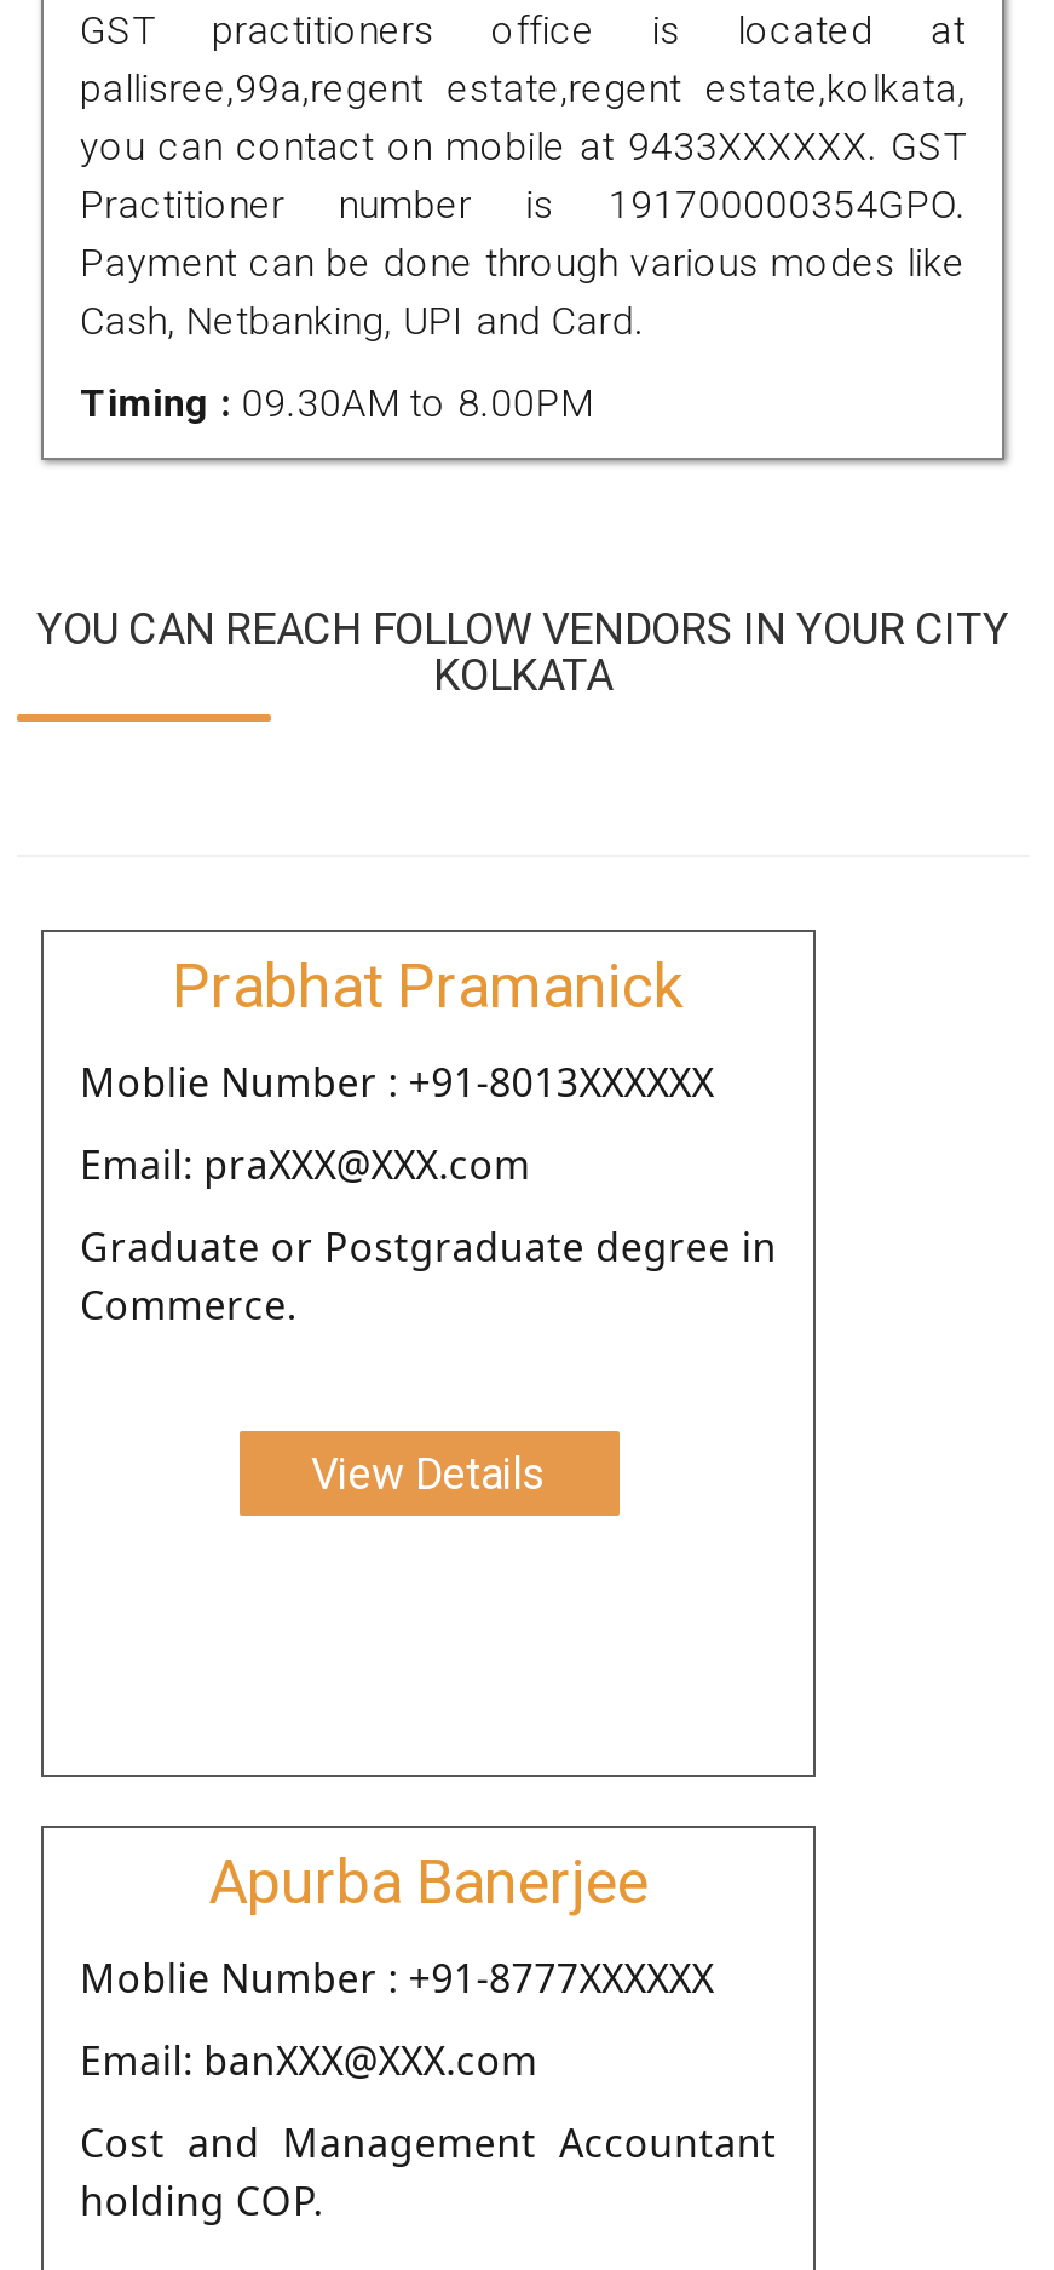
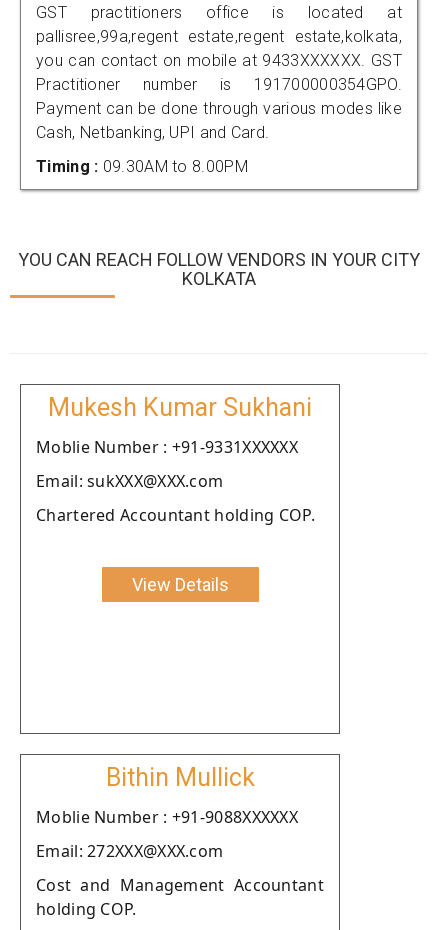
[172,951,685,1021] Prabhat Pramanick -> [48,393,312,422] Mukesh Kumar Sukhani
[80,1055,714,1108] Moblie Number : +91-8013XXXXXX -> [36,436,298,458] Moblie Number : +91-9331XXXXXX
[80,1138,531,1191] Email: praXXX@XXX.com -> [36,470,223,492] Email: sukXXX@XXX.com
[80,1220,777,1331] Graduate or Postgraduate degree in | Commerce. -> [36,504,315,526] Chartered Accountant holding COP.
moved [311,1447,546,1498] -> [131,574,228,595]: View Details
[208,1847,649,1917] Apurba Banerjee -> [105,763,254,792] Bithin Mullick
[80,1951,714,2004] Moblie Number : +91-8777XXXXXX -> [36,806,298,828] Moblie Number : +91-9088XXXXXX
[80,2033,538,2087] Email: banXXX@XXX.com -> [36,840,223,862] Email: 272XXX@XXX.com

